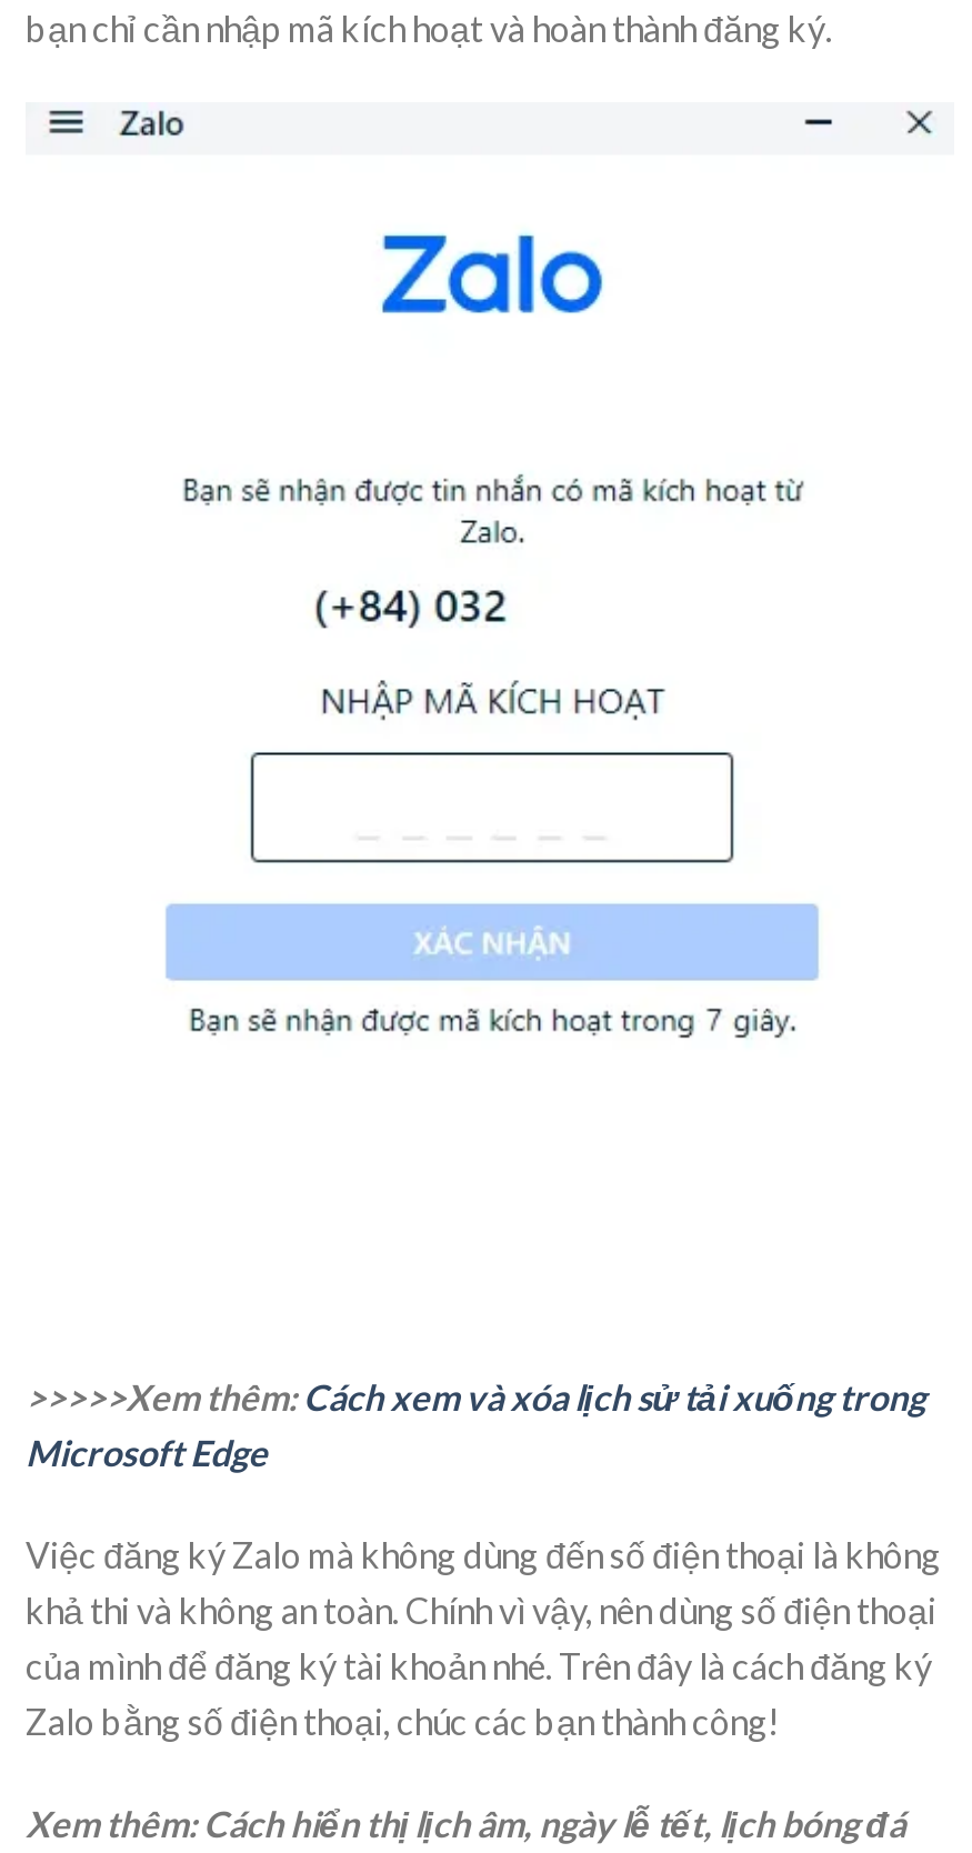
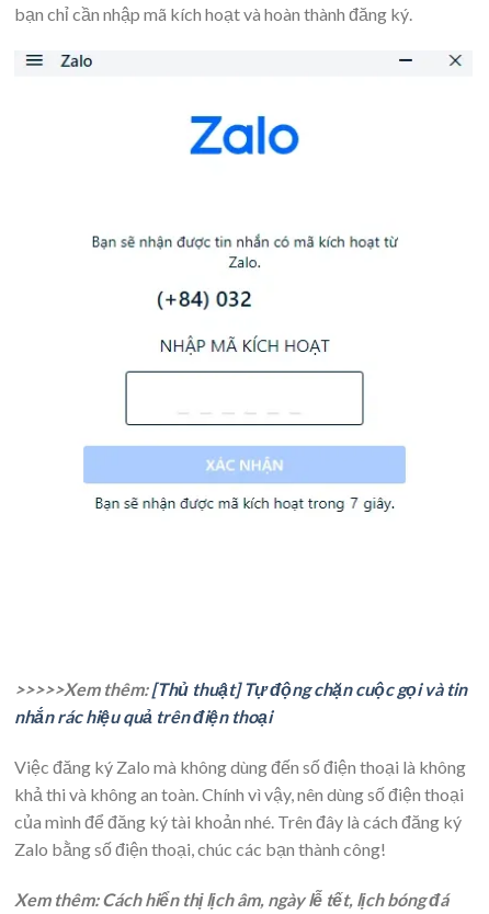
[26,1376,925,1474] >>>>>Xem thêm: Cách xem và xóa lịch sử tải xuống trong | Microsoft Edge -> [14,679,467,727] >>>>>Xem thêm: [Thủ thuật] Tự động chặn cuộc gọi và tin | nhắn rác hiệu quả trên điện thoại

